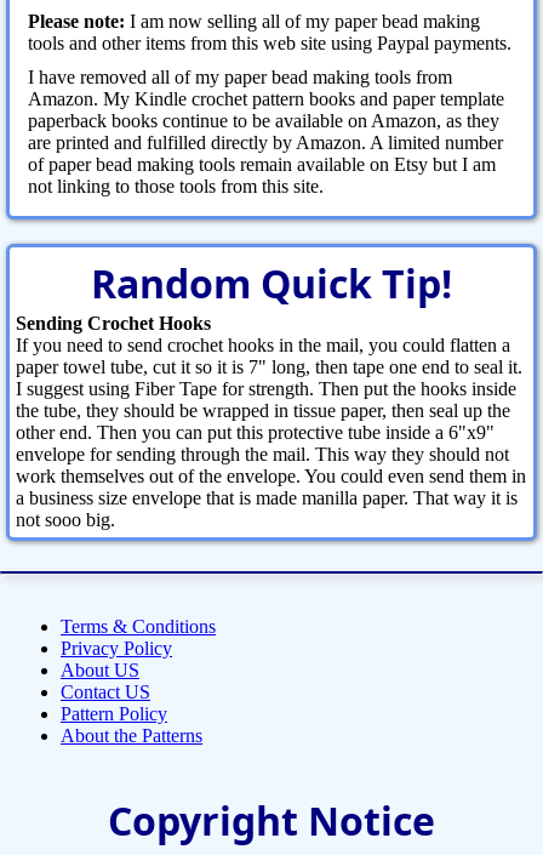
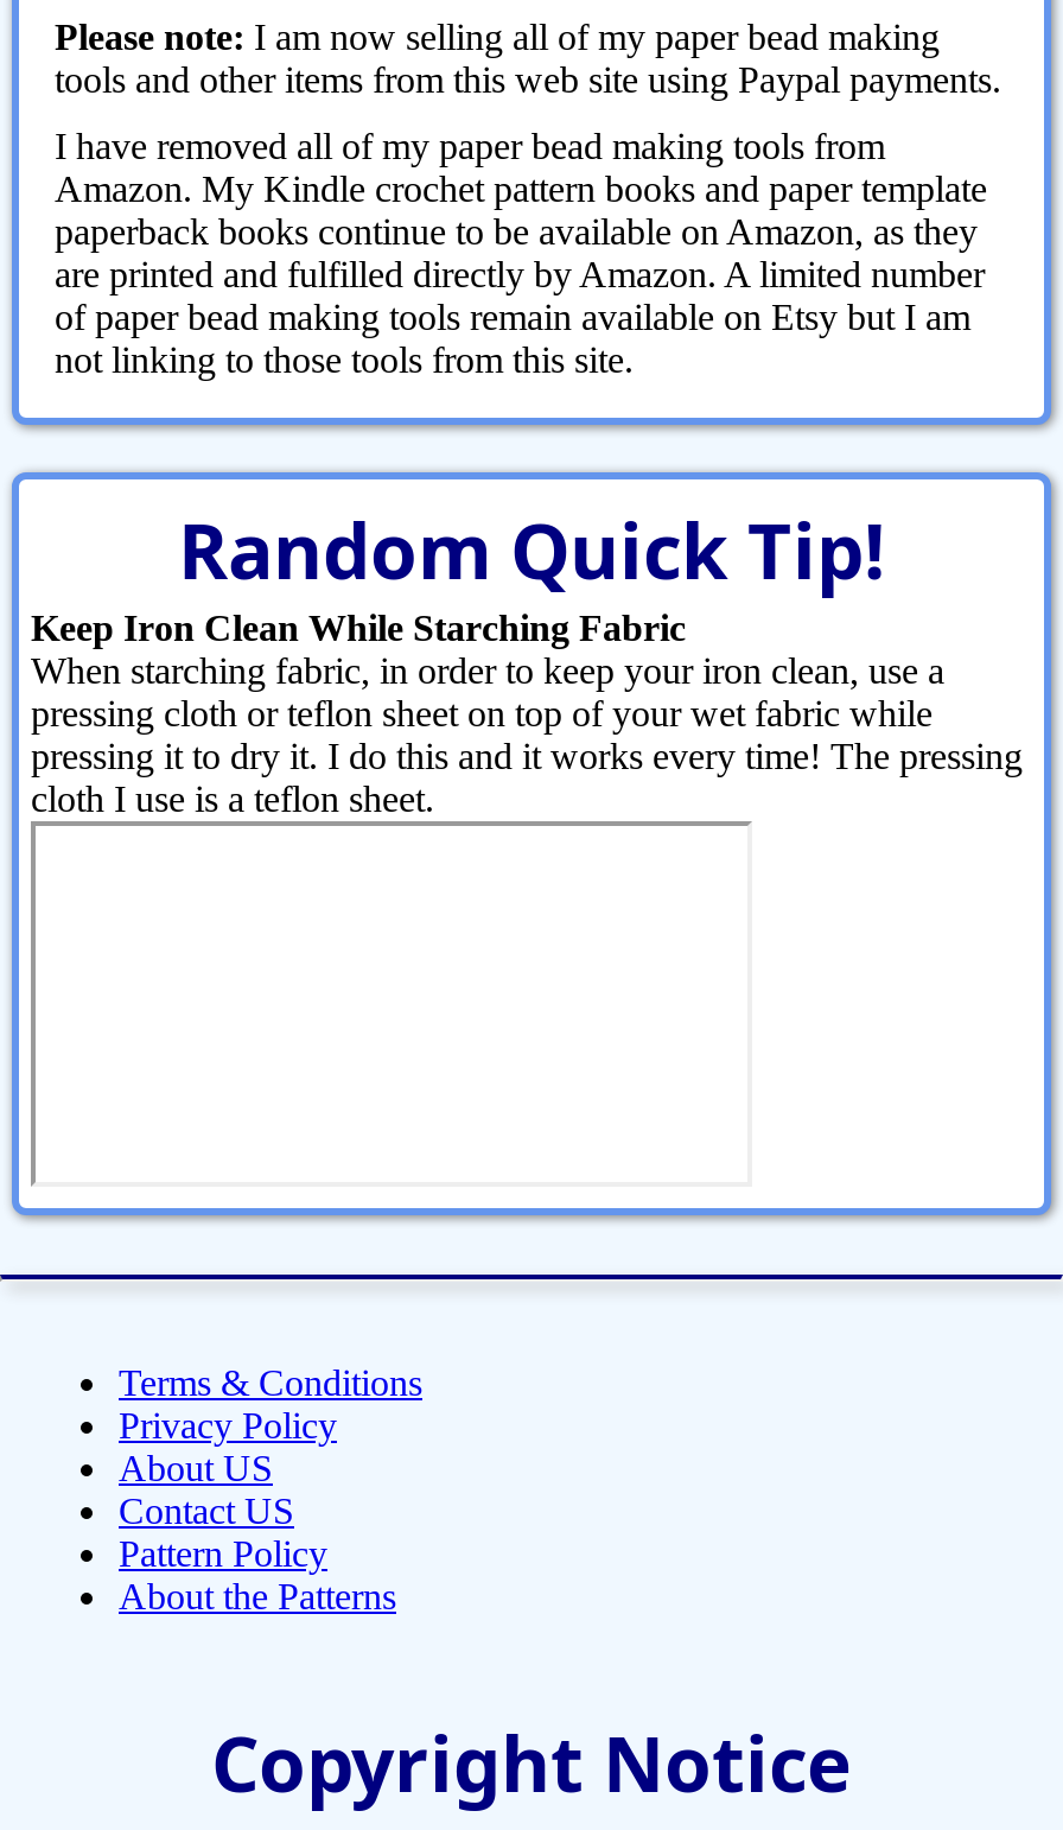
[16,313,526,530] Sending Crochet Hooks | If you need to send crochet hooks in the mail, you could flatten a | paper towel tube, cut it so it is 7" long, then tape one end to seal it. | I suggest using Fiber Tape for strength. Then put the hooks inside | the tube, they should be wrapped in tissue paper, then seal up the | other end. Then you can put this protective tube inside a 6"x9" | envelope for sending through the mail. This way they should not | work themselves out of the envelope. You could even send them in | a business size envelope that is made manilla paper. That way it is | not sooo big. -> [31,607,1023,819] Keep Iron Clean While Starching Fabric | When starching fabric, in order to keep your iron clean, use a | pressing cloth or teflon sheet on top of your wet fabric while | pressing it to dry it. I do this and it works every time! The pressing | cloth I use is a teflon sheet.

